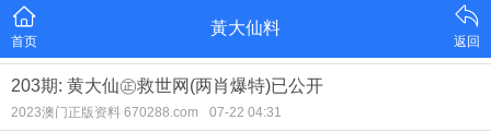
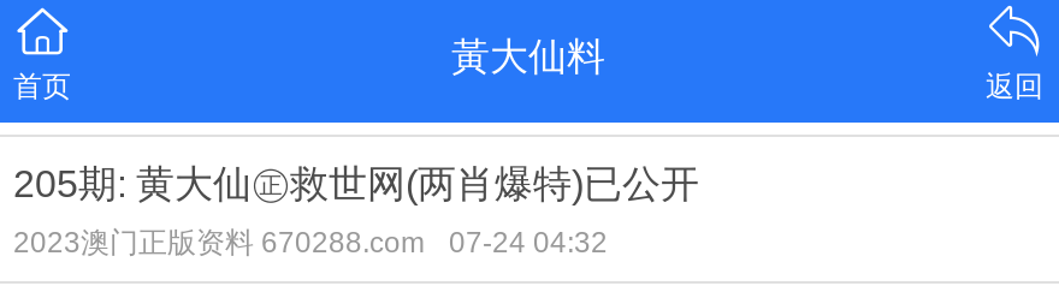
[11,76,323,95] 203期: 黄大仙㊣救世网(两肖爆特)已公开 -> [13,163,699,204] 205期: 黄大仙㊣救世网(两肖爆特)已公开
[11,105,282,120] 2023澳门正版资料 670288.com 07-22 04:31 -> [13,226,608,260] 2023澳门正版资料 670288.com 07-24 04:32

